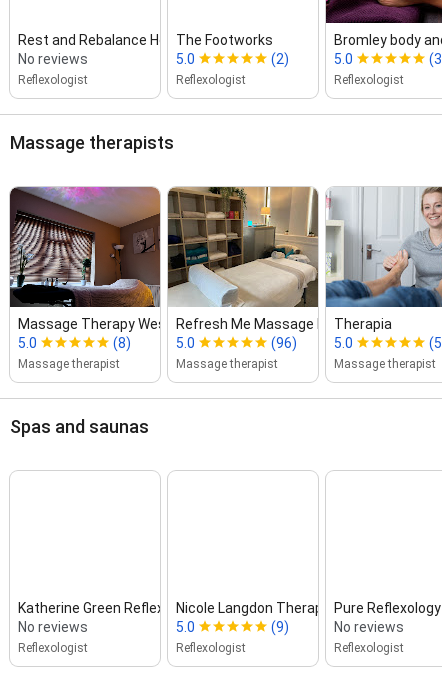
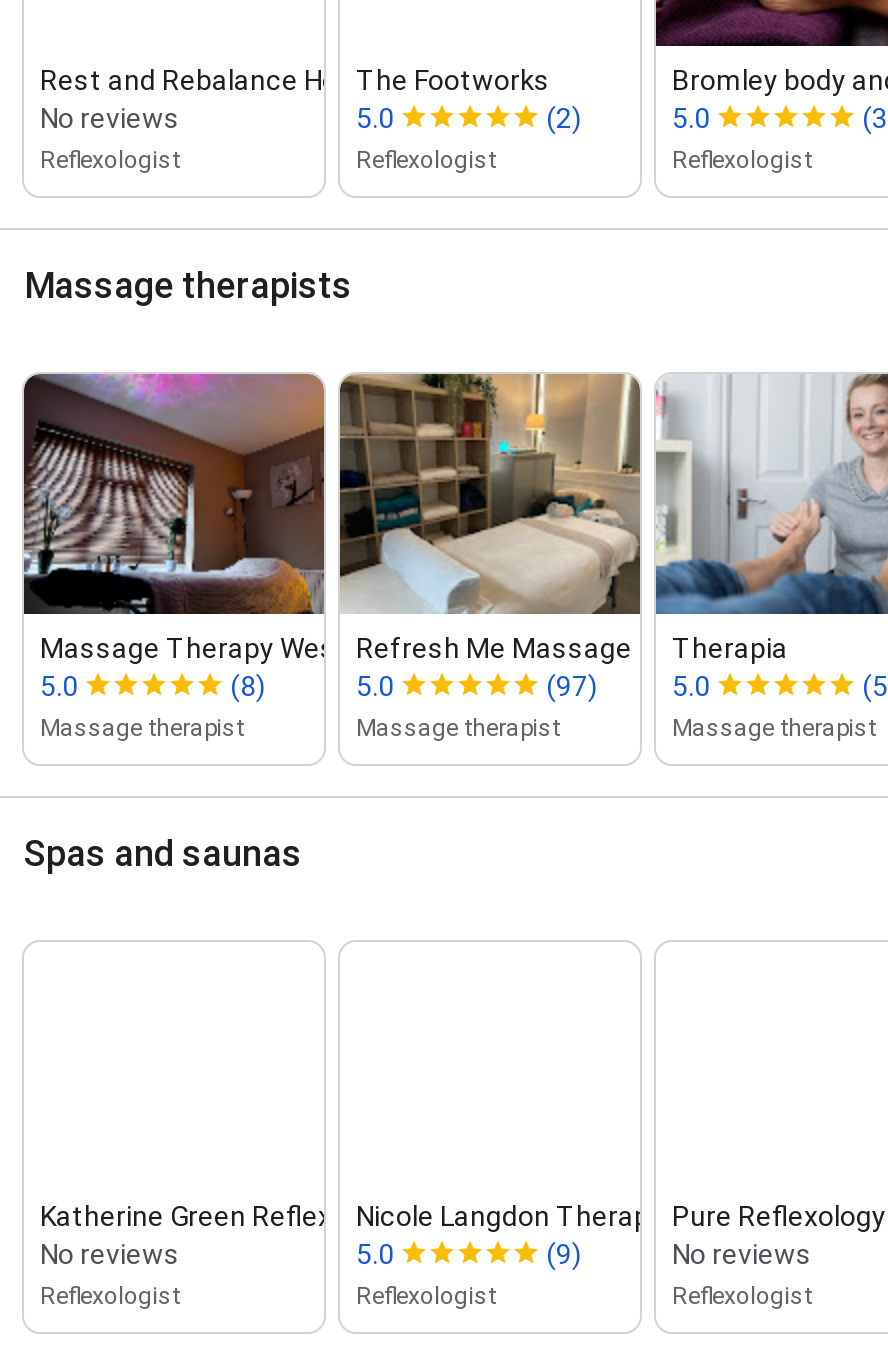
[271,335,297,351] (96) -> [546,669,598,701] (97)

